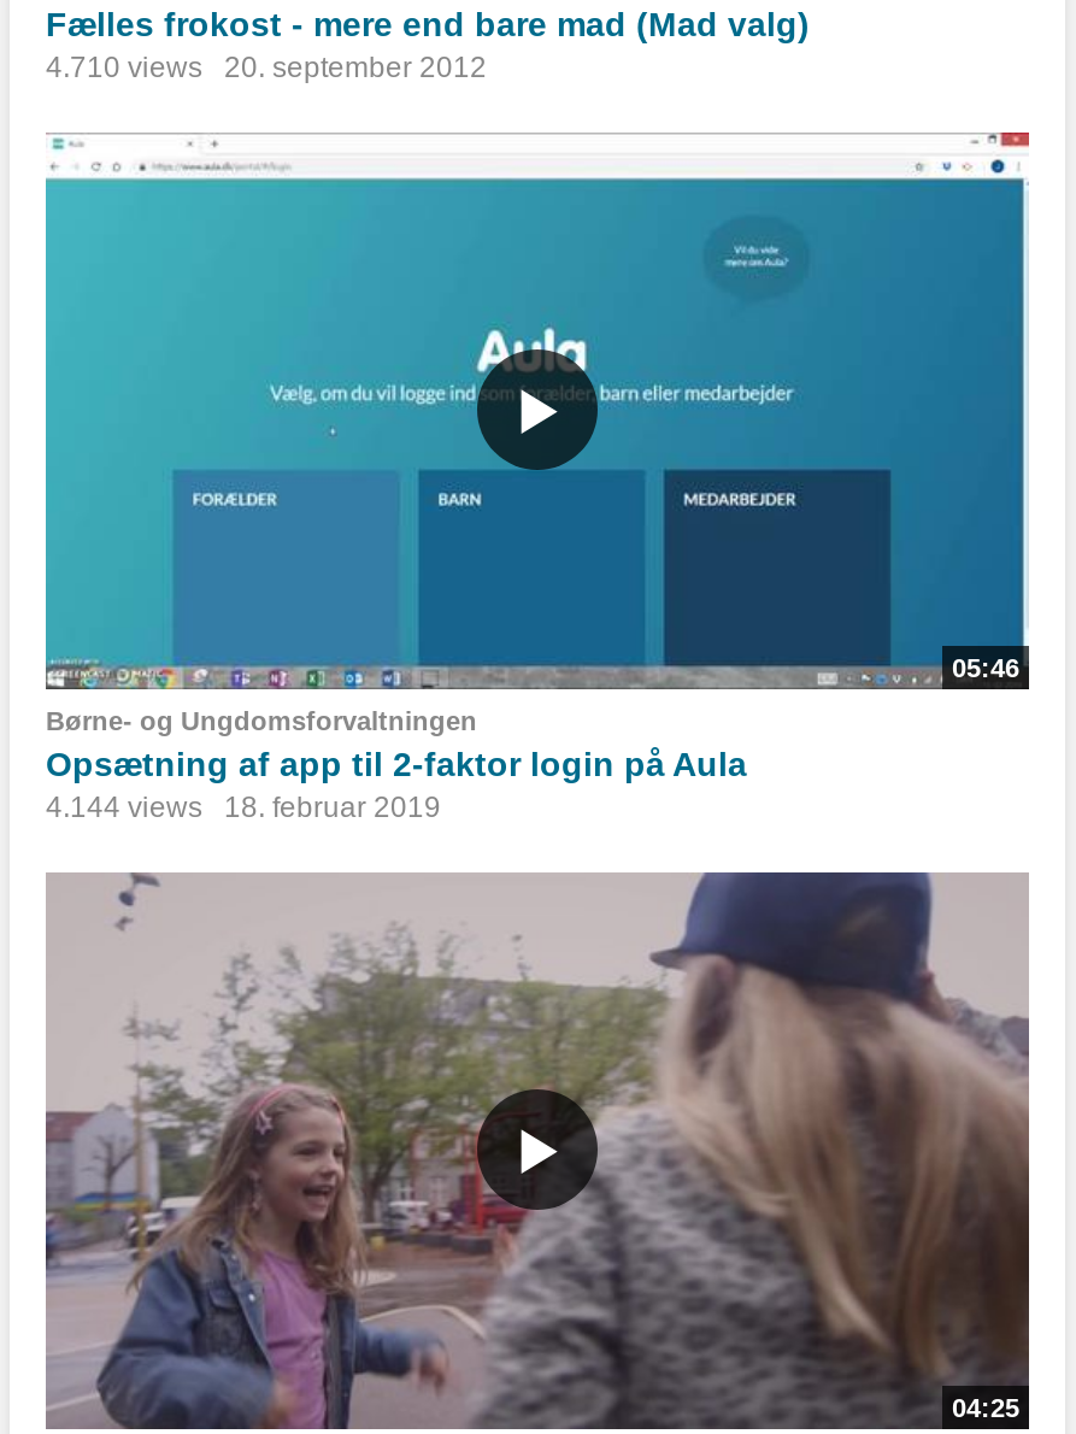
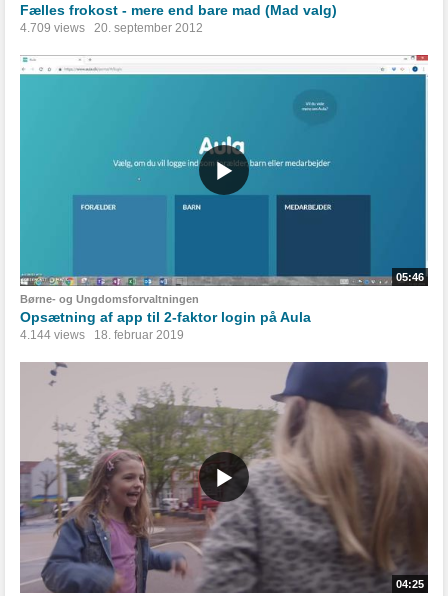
[46,50,487,83] 4.710 views 20. september 2012 -> [20,21,203,35] 4.709 views 20. september 2012

